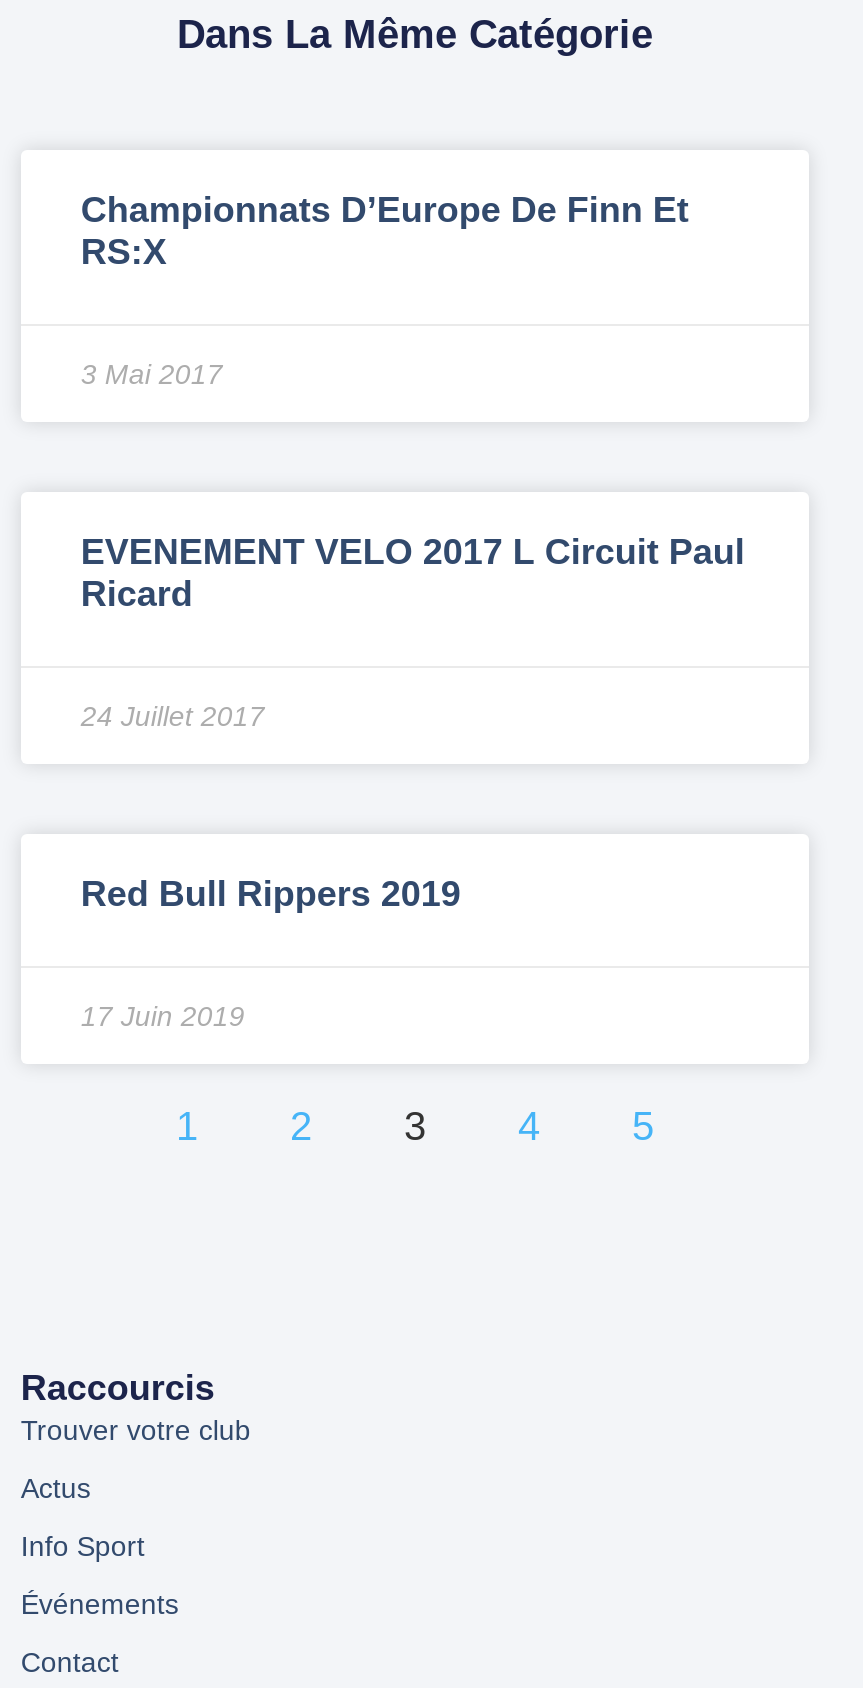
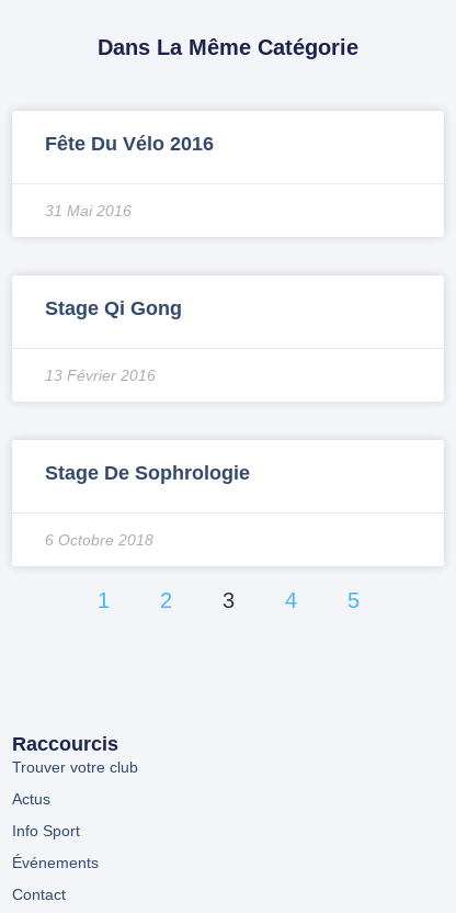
[81,190,689,272] Championnats D’Europe De Finn Et | RS:X -> [45,133,214,155] Fête Du Vélo 2016
[81,358,223,390] 3 Mai 2017 -> [45,202,131,219] 31 Mai 2016
[81,532,745,614] EVENEMENT VELO 2017 L Circuit Paul | Ricard -> [45,297,182,319] Stage Qi Gong
[81,700,265,732] 24 Juillet 2017 -> [45,367,156,384] 13 Février 2016
[81,874,461,914] Red Bull Rippers 2019 -> [45,462,250,484] Stage De Sophrologie
[81,1000,245,1032] 17 Juin 2019 -> [45,531,153,549] 6 Octobre 2018

